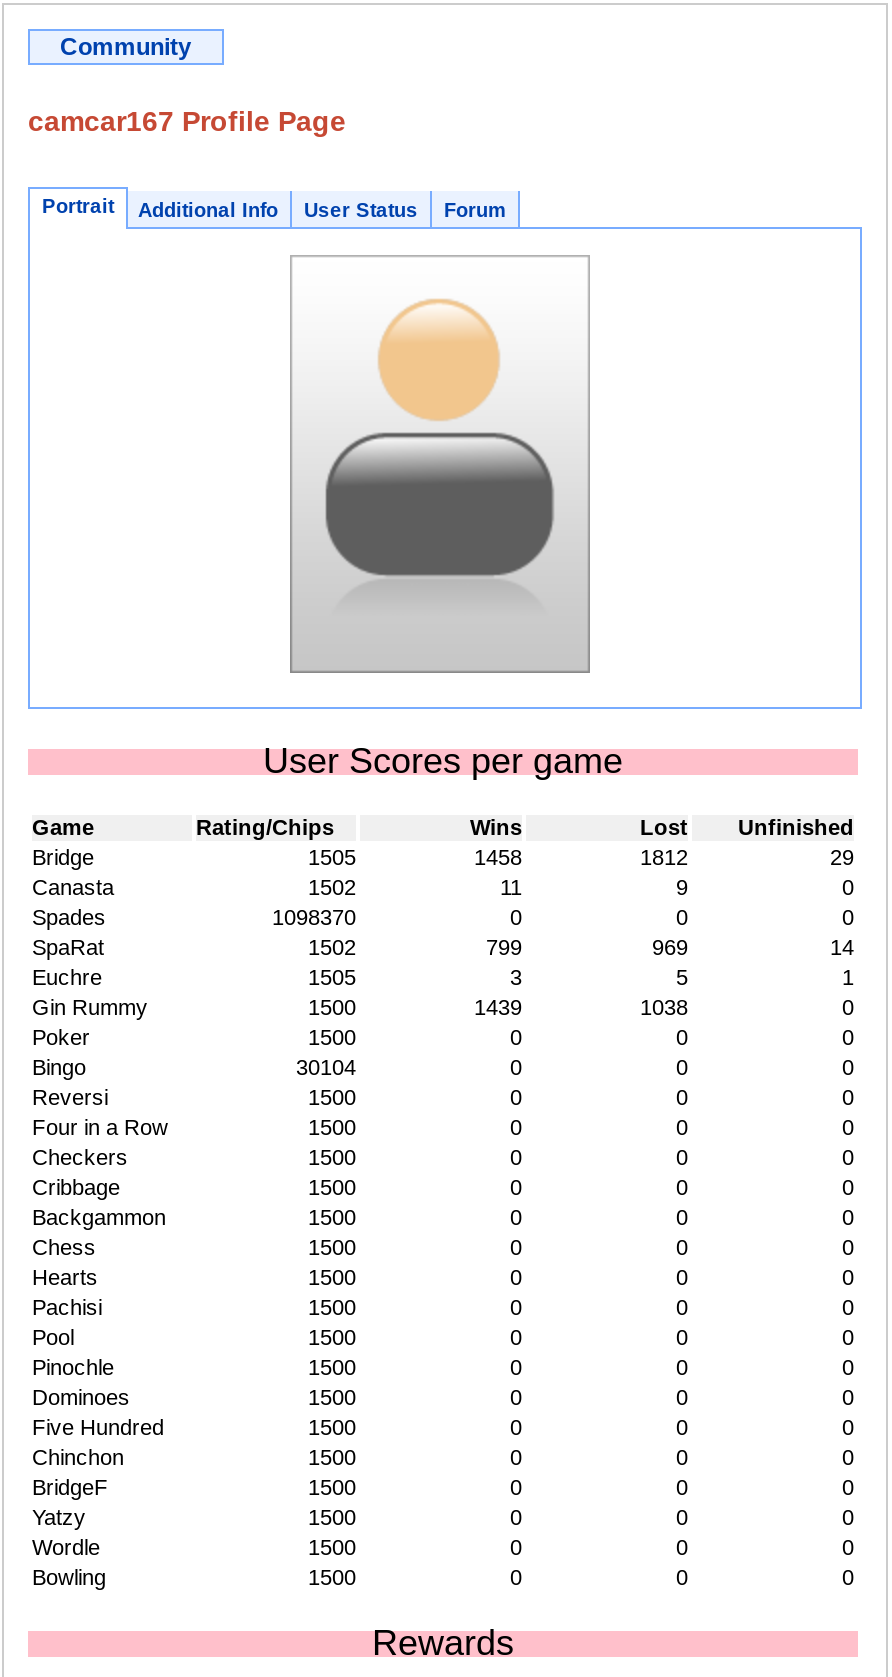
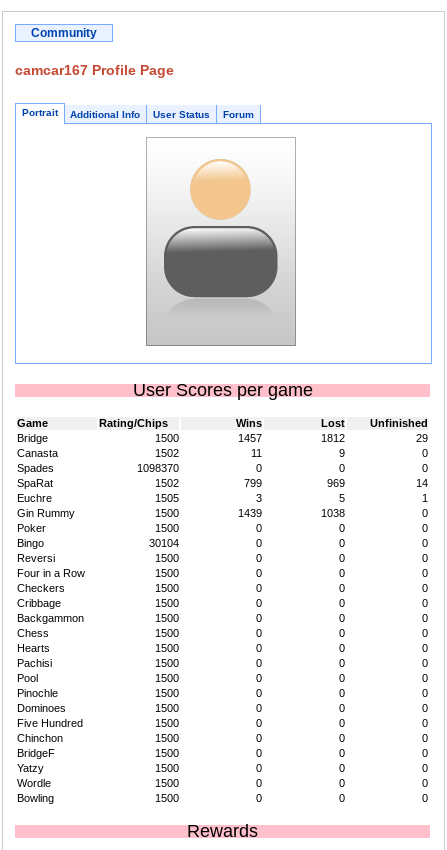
[308,845,356,869] 1505 -> [155,432,179,444] 1500
[474,845,522,869] 1458 -> [238,432,262,444] 1457

